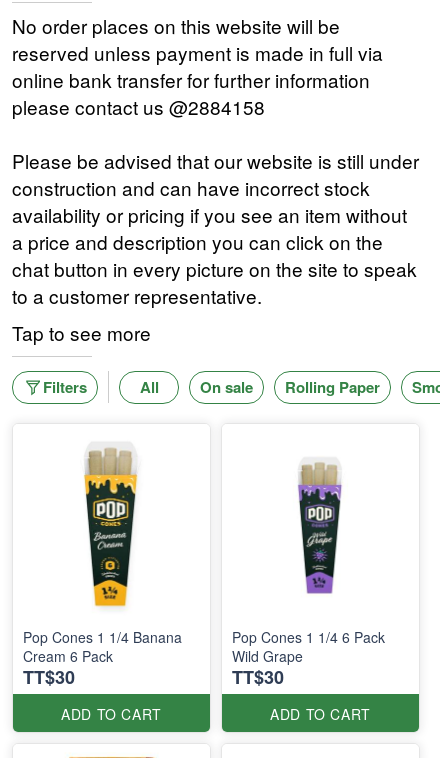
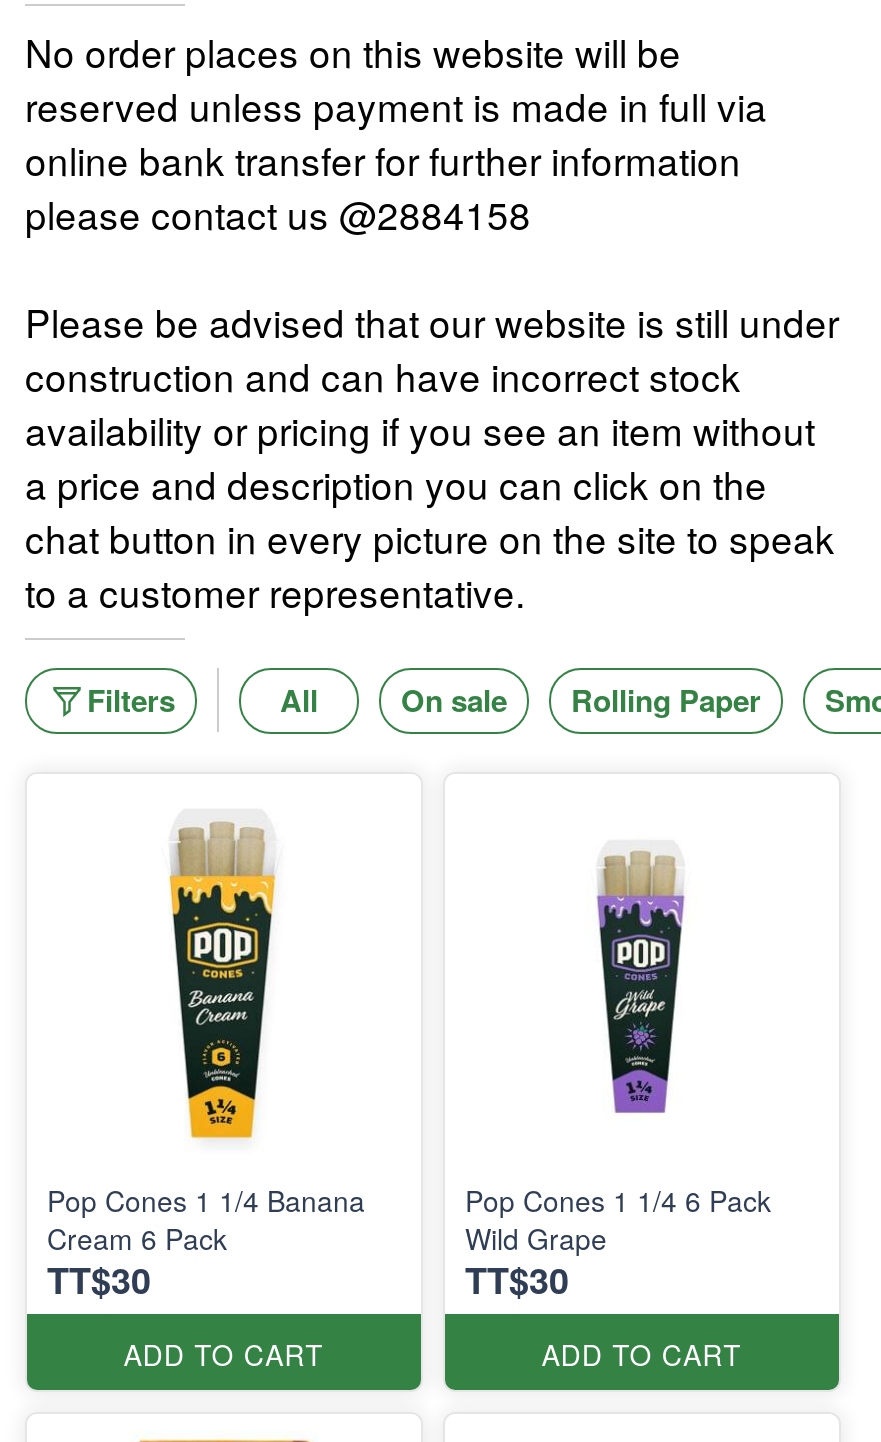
[12,319,151,346] Tap to see more -> none

